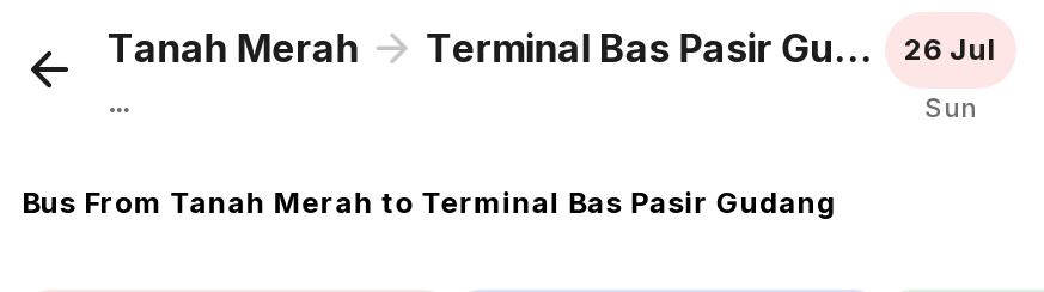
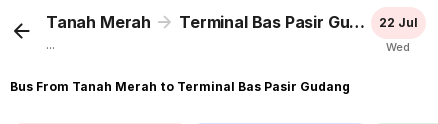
[904,31,997,67] 26 Jul -> [379,15,418,30] 22 Jul
[924,91,977,124] Sun -> [386,40,410,54] Wed

